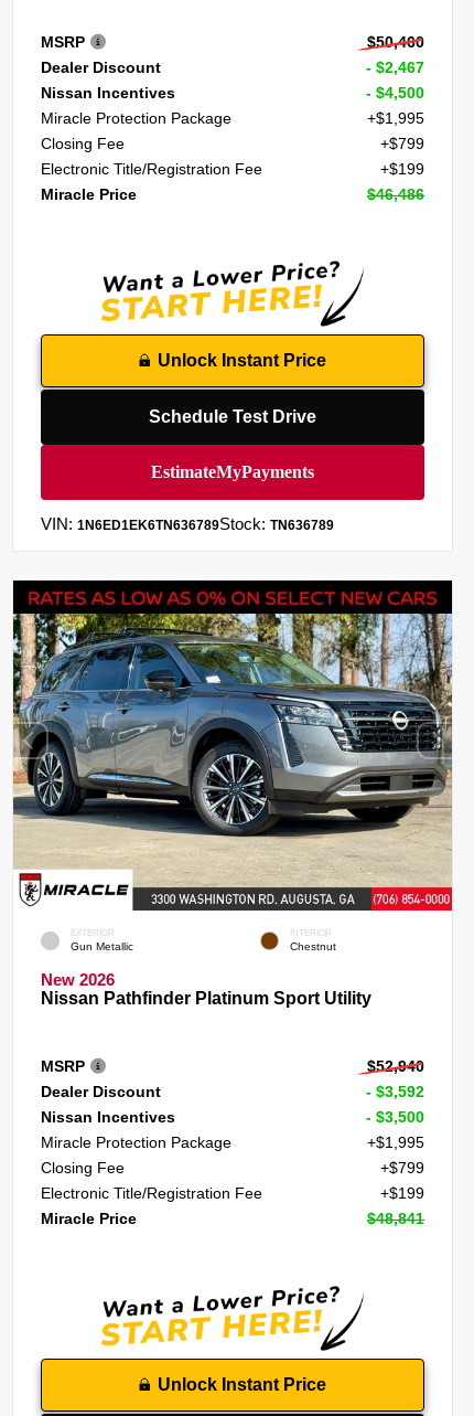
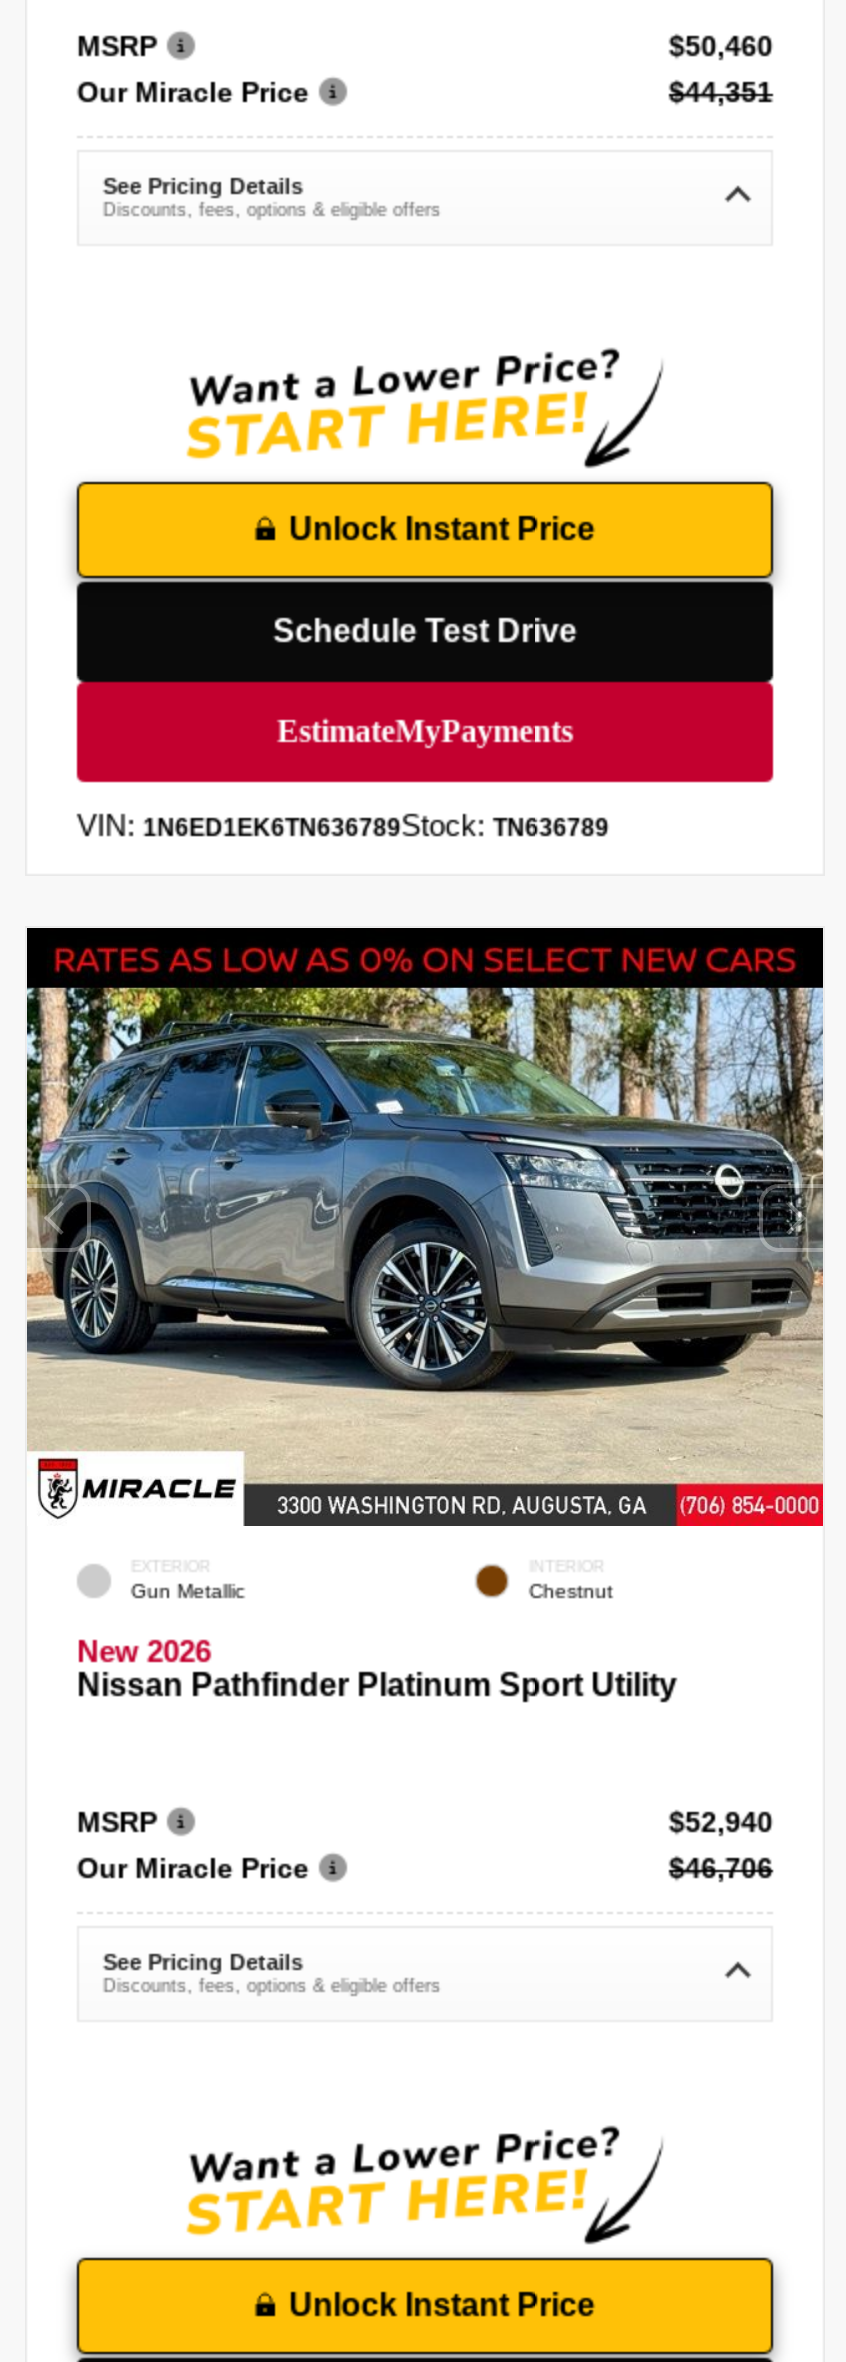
[41,58,424,203] Dealer Discount | - $2,467 | Nissan Incentives | - $4,500 | Miracle Protection Package | +$1,995 | Closing Fee | +$799 | Electronic Title/Registration Fee | +$199 | Miracle Price | $46,486 -> [77,75,773,219] Our Miracle Price | $44,351 | See Pricing Details | Discounts, fees, options & eligible offers
[41,1083,424,1227] Dealer Discount | - $3,592 | Nissan Incentives | - $3,500 | Miracle Protection Package | +$1,995 | Closing Fee | +$799 | Electronic Title/Registration Fee | +$199 | Miracle Price | $48,841 -> [77,1852,773,1996] Our Miracle Price | $46,706 | See Pricing Details | Discounts, fees, options & eligible offers

